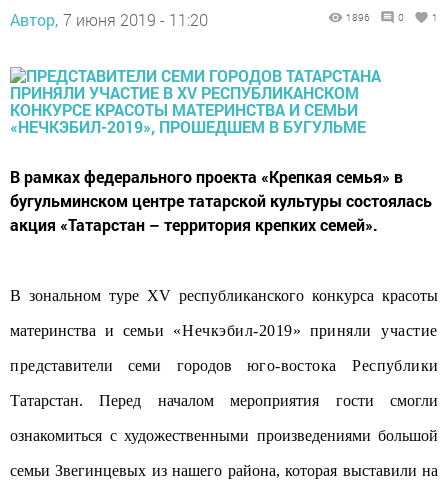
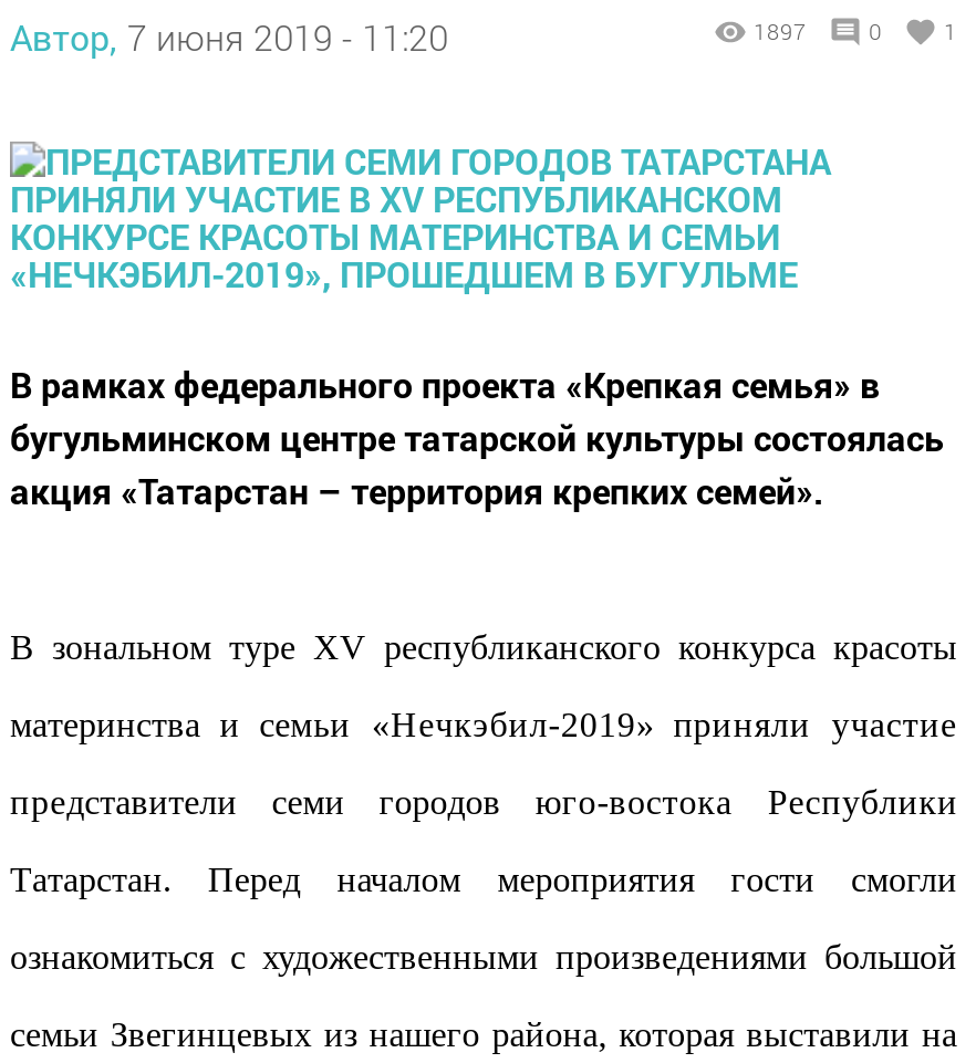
[346,11,370,24] 1896 -> [754,17,807,46] 1897

